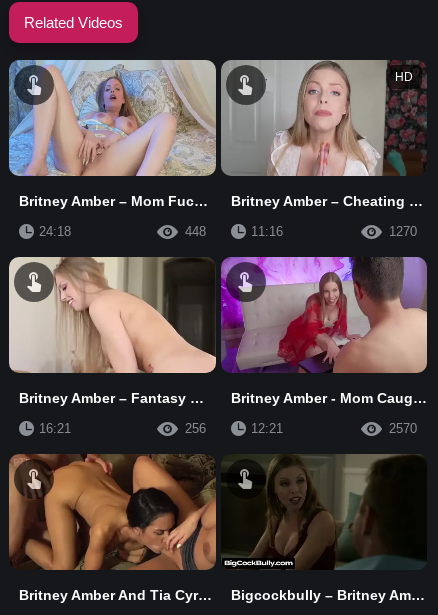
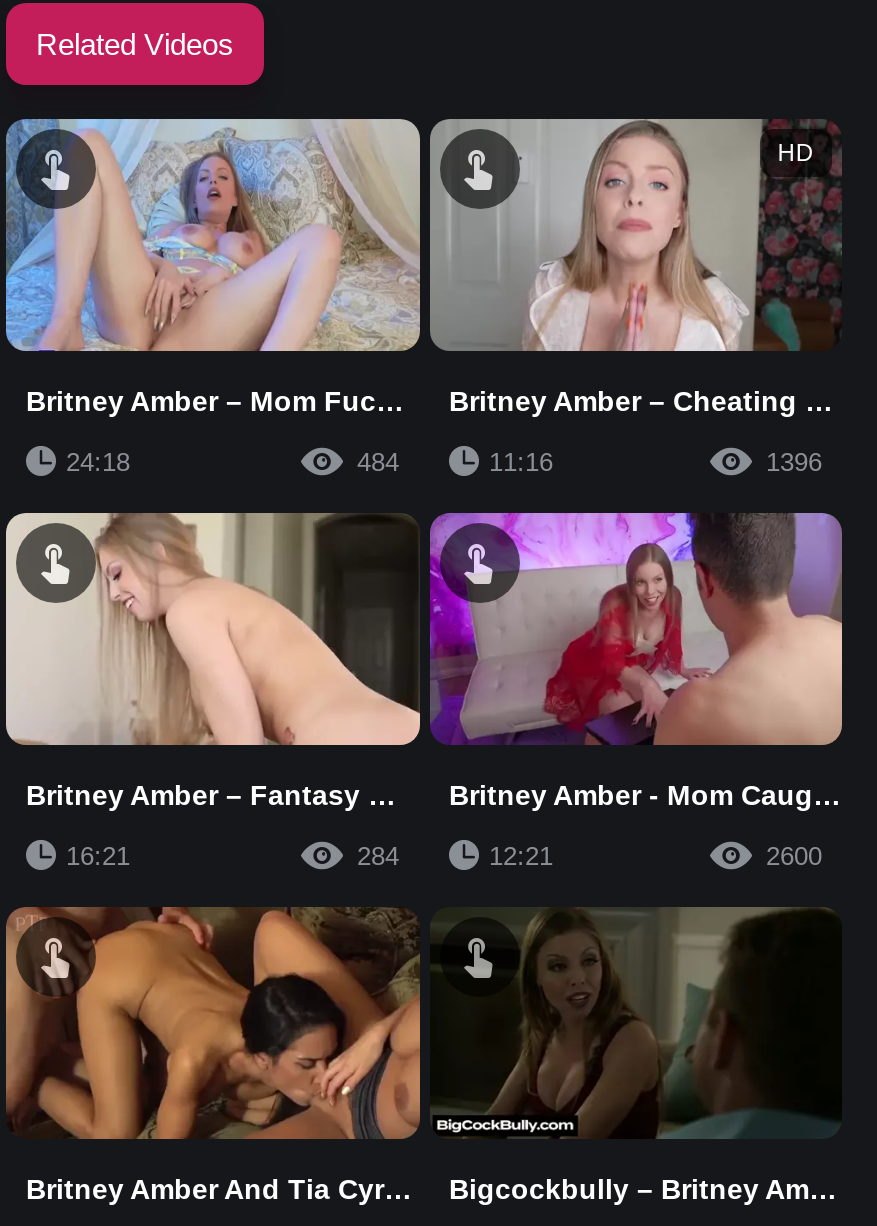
[184,224,205,239] 448 -> [357,447,399,477] 484
[389,224,417,239] 1270 -> [766,447,822,477] 1396
[184,421,205,436] 256 -> [357,841,399,871] 284
[389,421,417,436] 2570 -> [766,841,822,871] 2600

